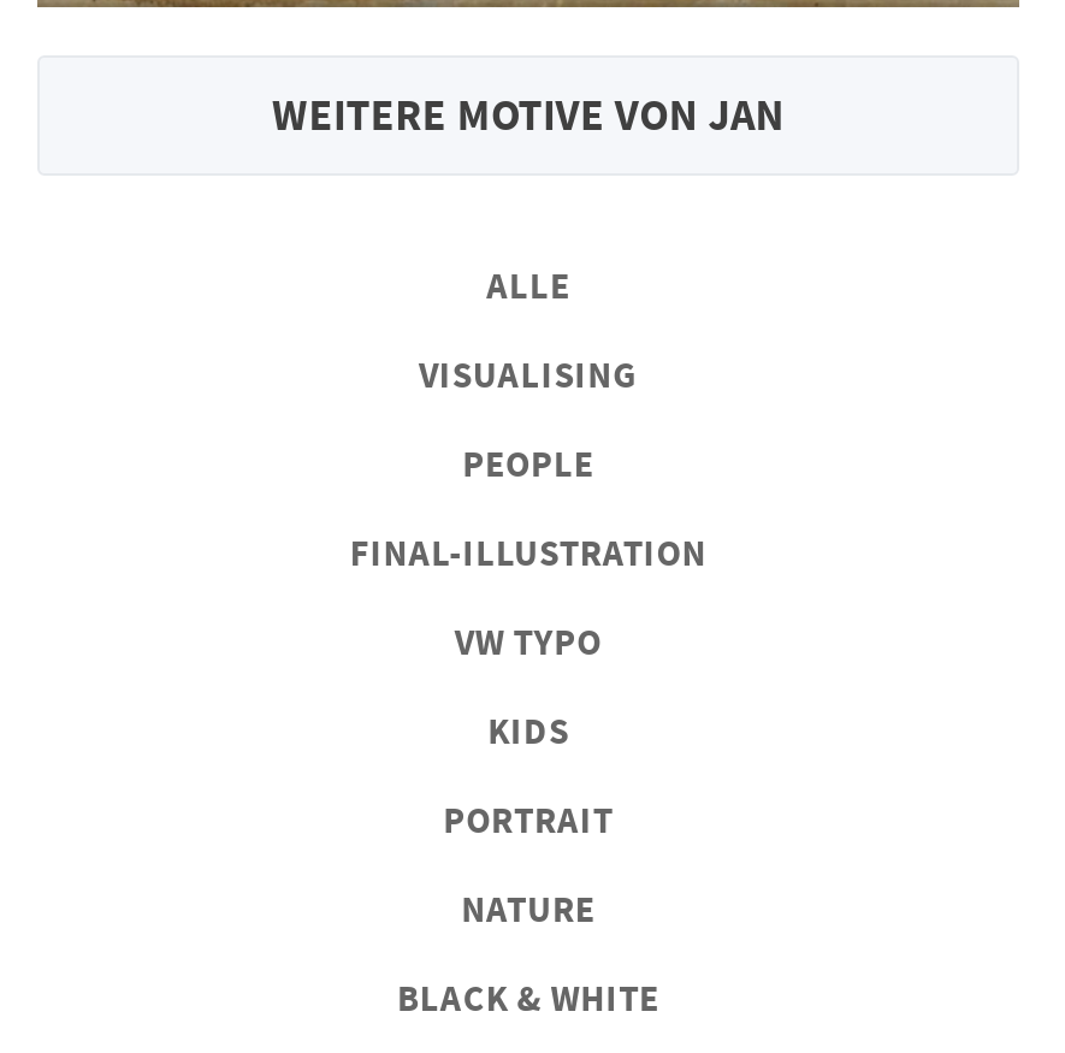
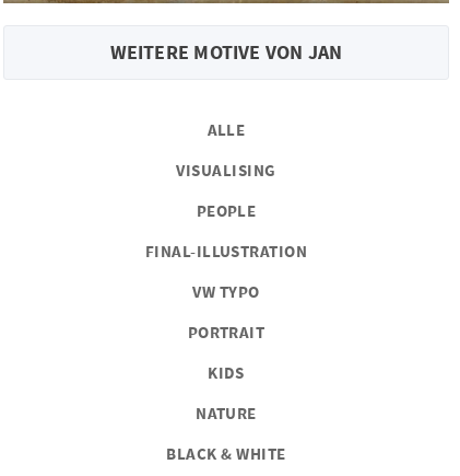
moved [488,708,569,753] -> [208,362,245,383]: KIDS
moved [443,797,613,842] -> [187,322,265,343]: PORTRAIT

